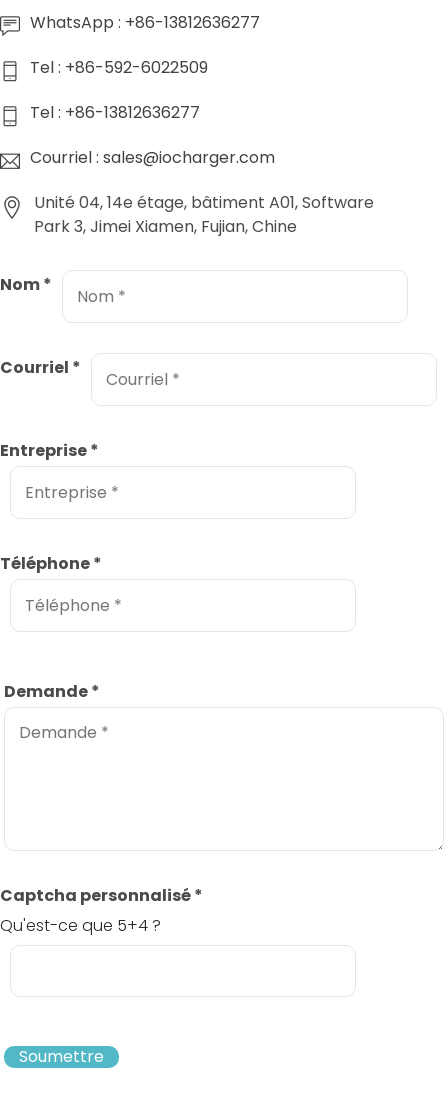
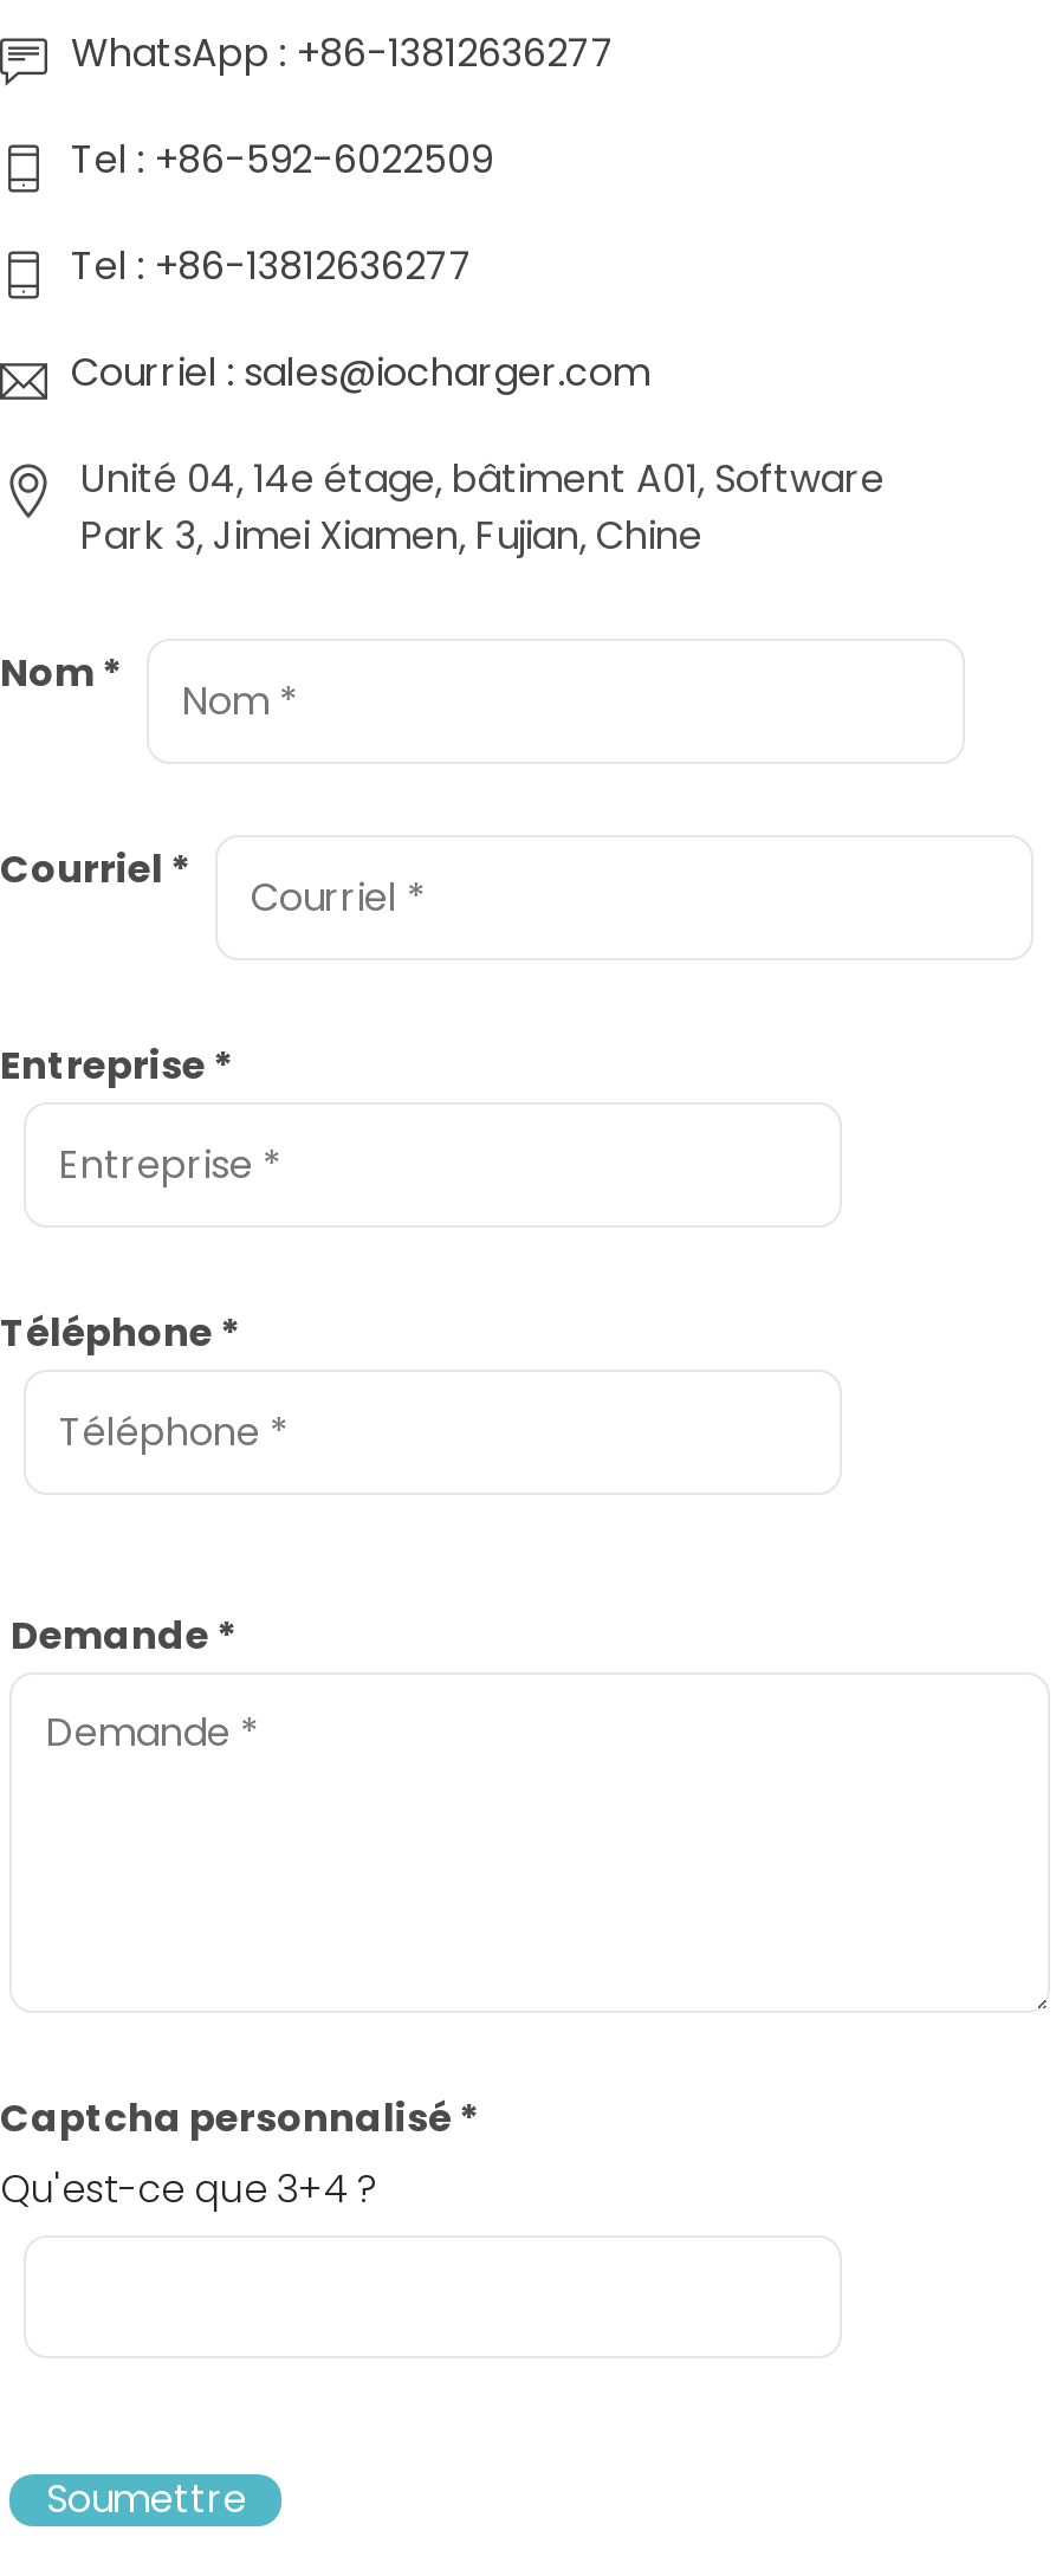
[0,914,161,937] Qu'est-ce que 5+4 ? -> [0,2162,378,2217] Qu'est-ce que 3+4 ?

